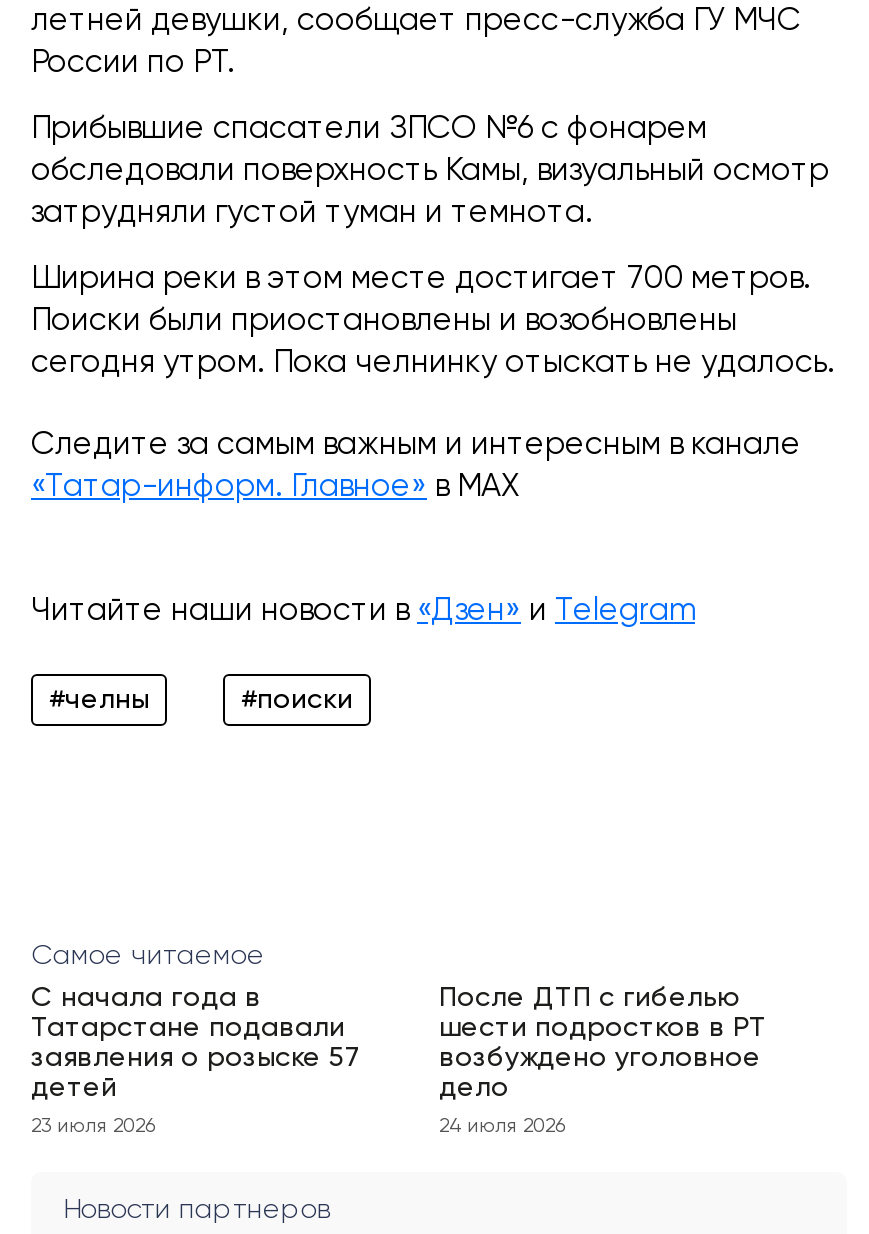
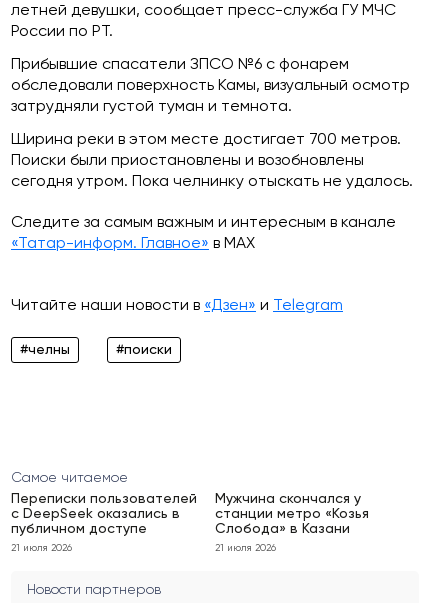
[31,984,361,1102] С начала года в | Татарстане подавали | заявления о розыске 57 | детей -> [11,492,197,536] Переписки пользователей | с DeepSeek оказались в | публичном доступе
[439,984,767,1102] После ДТП с гибелью | шести подростков в РТ | возбуждено уголовное | дело -> [215,492,369,536] Мужчина скончался у | станции метро «Козья | Слобода» в Казани
[31,1116,155,1136] 23 июля 2026 -> [11,543,72,553] 21 июля 2026
[439,1116,565,1136] 24 июля 2026 -> [215,543,276,553] 21 июля 2026

